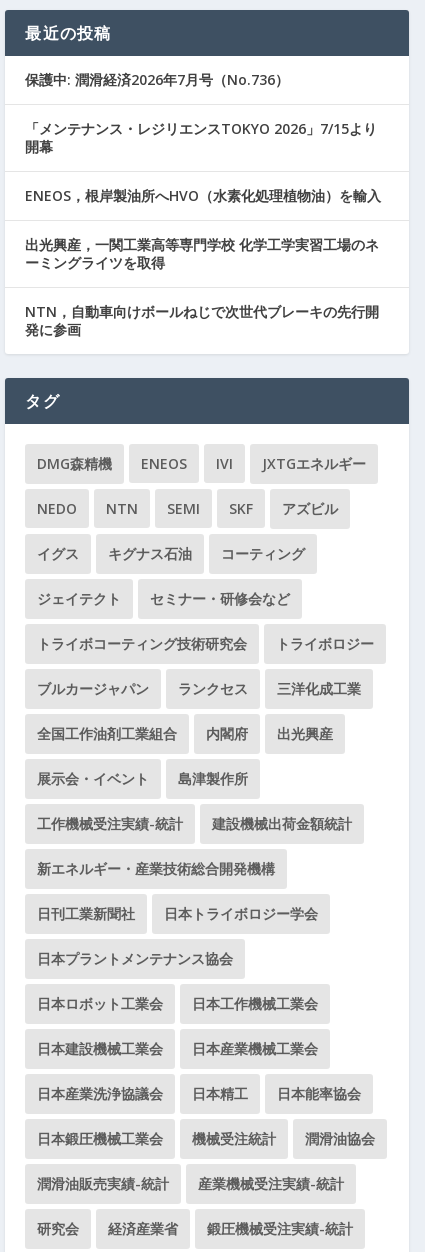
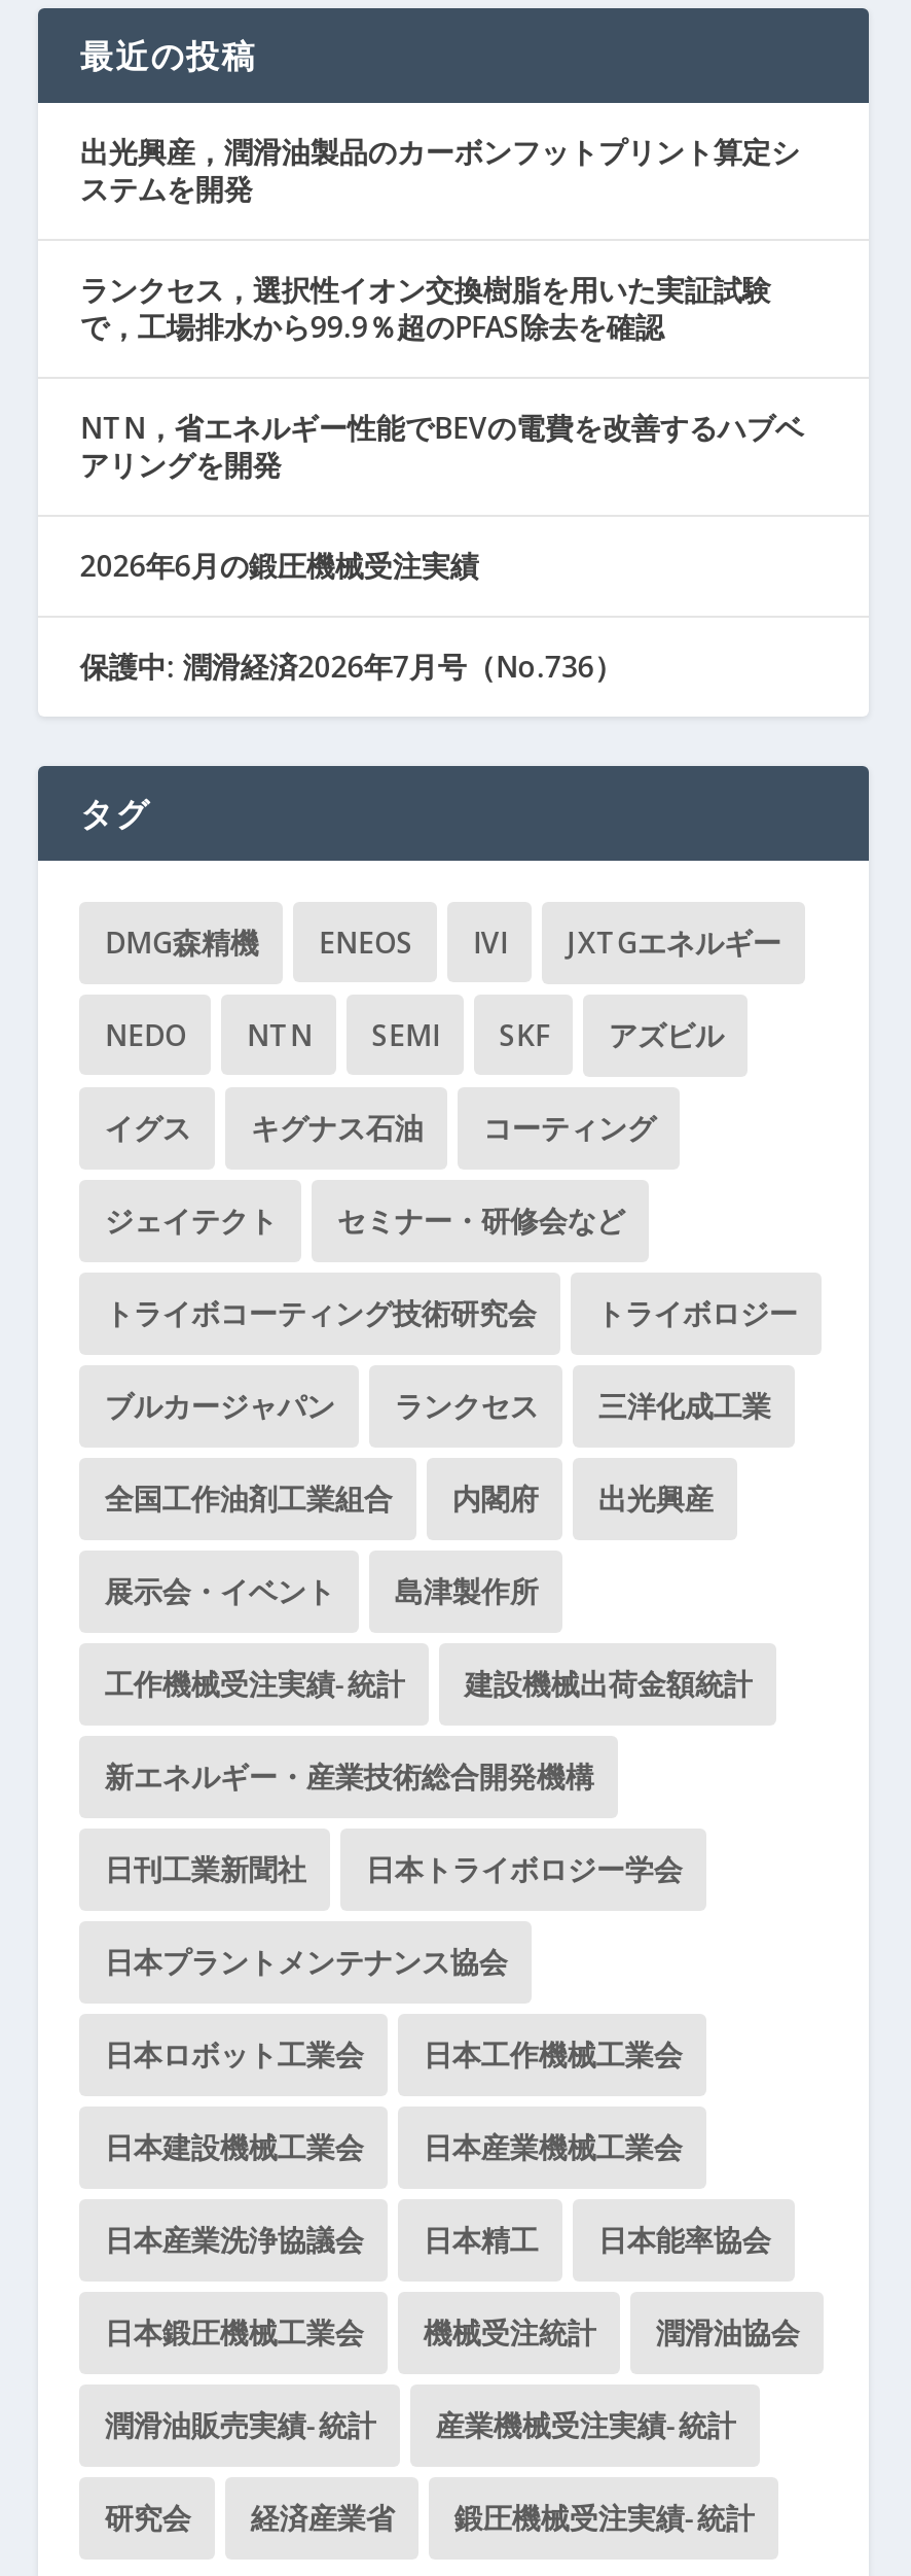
none -> [80,131,804,584] 出光興産，潤滑油製品のカーボンフットプリント算定シ | ステムを開発 | ランクセス，選択性イオン交換樹脂を用いた実証試験 | で，工場排水から99.9％超のPFAS除去を確認 | NTN，省エネルギー性能でBEVの電費を改善するハブベ | アリングを開発 | 2026年6月の鍛圧機械受注実績
moved [25,69,289,88] -> [80,646,623,685]: 保護中: 潤滑経済2026年7月号（No.736）
[25,118,381,338] 「メンテナンス・レジリエンスTOKYO 2026」7/15より | 開幕 | ENEOS，根岸製油所へHVO（水素化処理植物油）を輸入 | 出光興産，一関工業高等専門学校 化学工学実習工場のネ | ーミングライツを取得 | NTN，自動車向けボールねじで次世代ブレーキの先行開 | 発に参画 -> none

